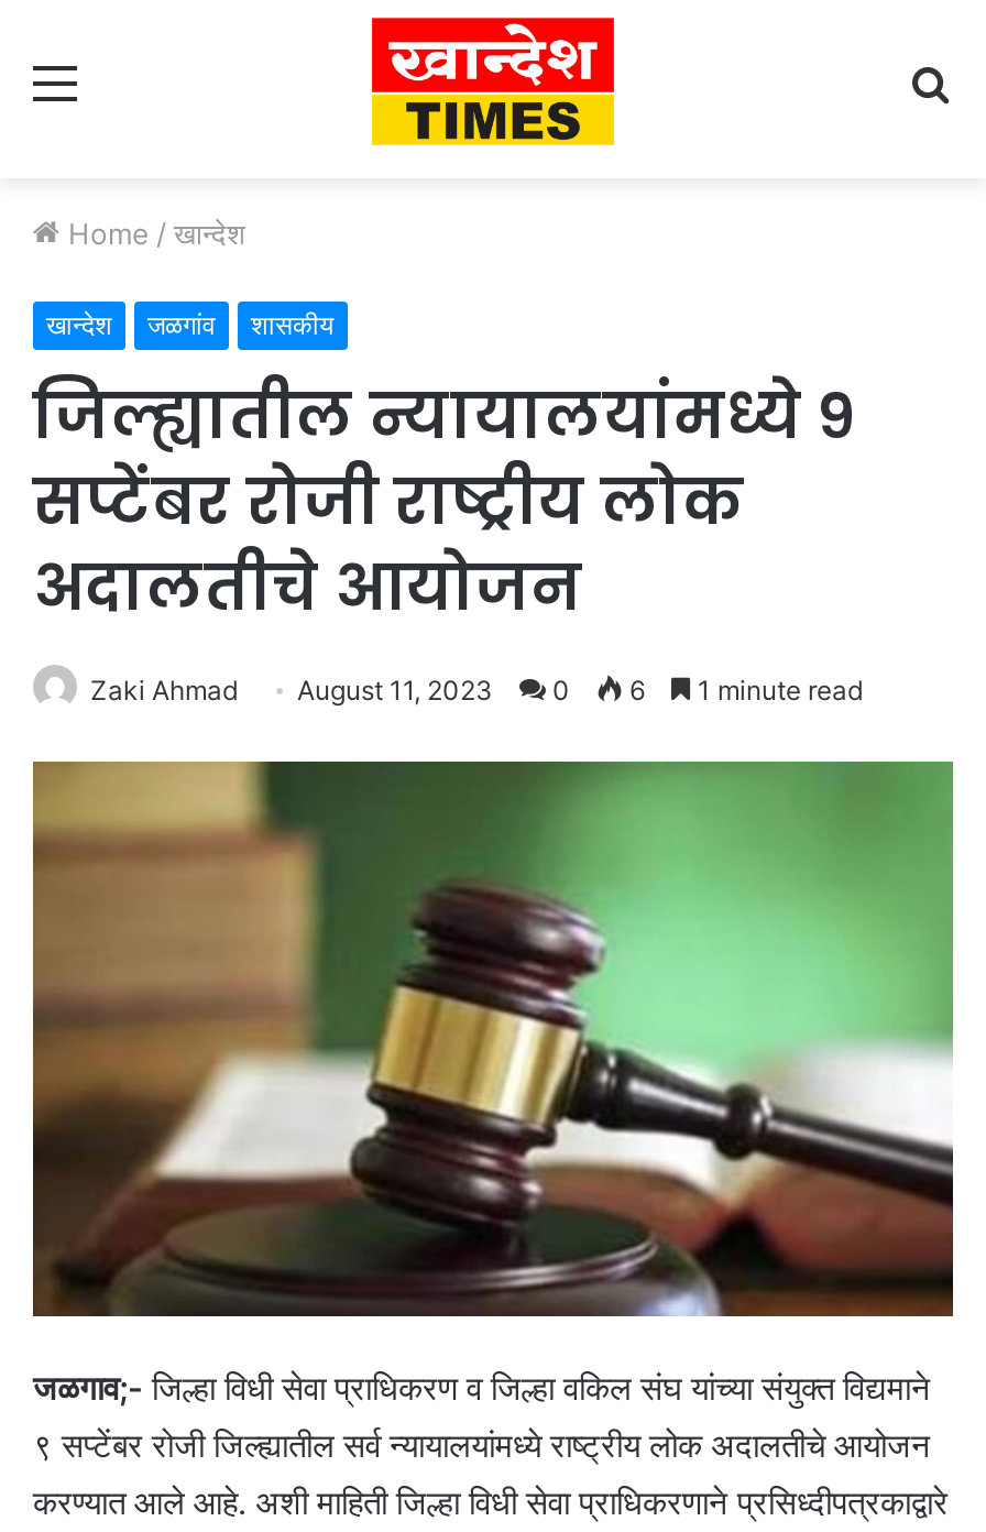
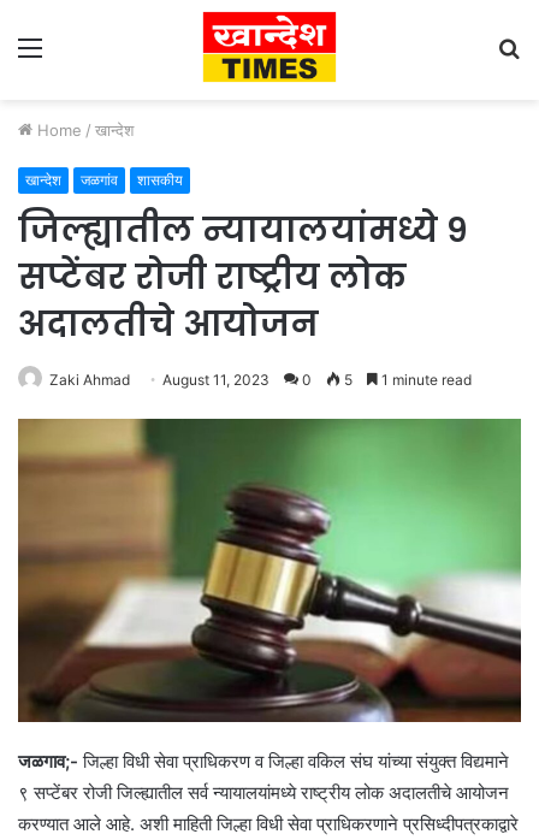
[90,674,863,707] Zaki Ahmad August 11, 2023 0 6 1 minute read -> [49,371,472,389] Zaki Ahmad August 11, 2023 0 5 1 minute read

